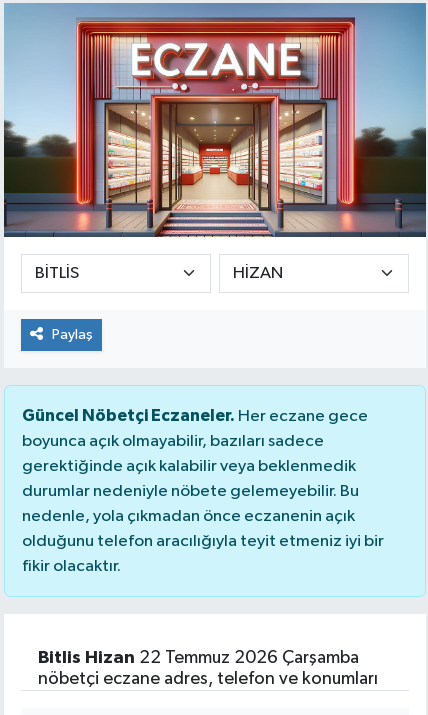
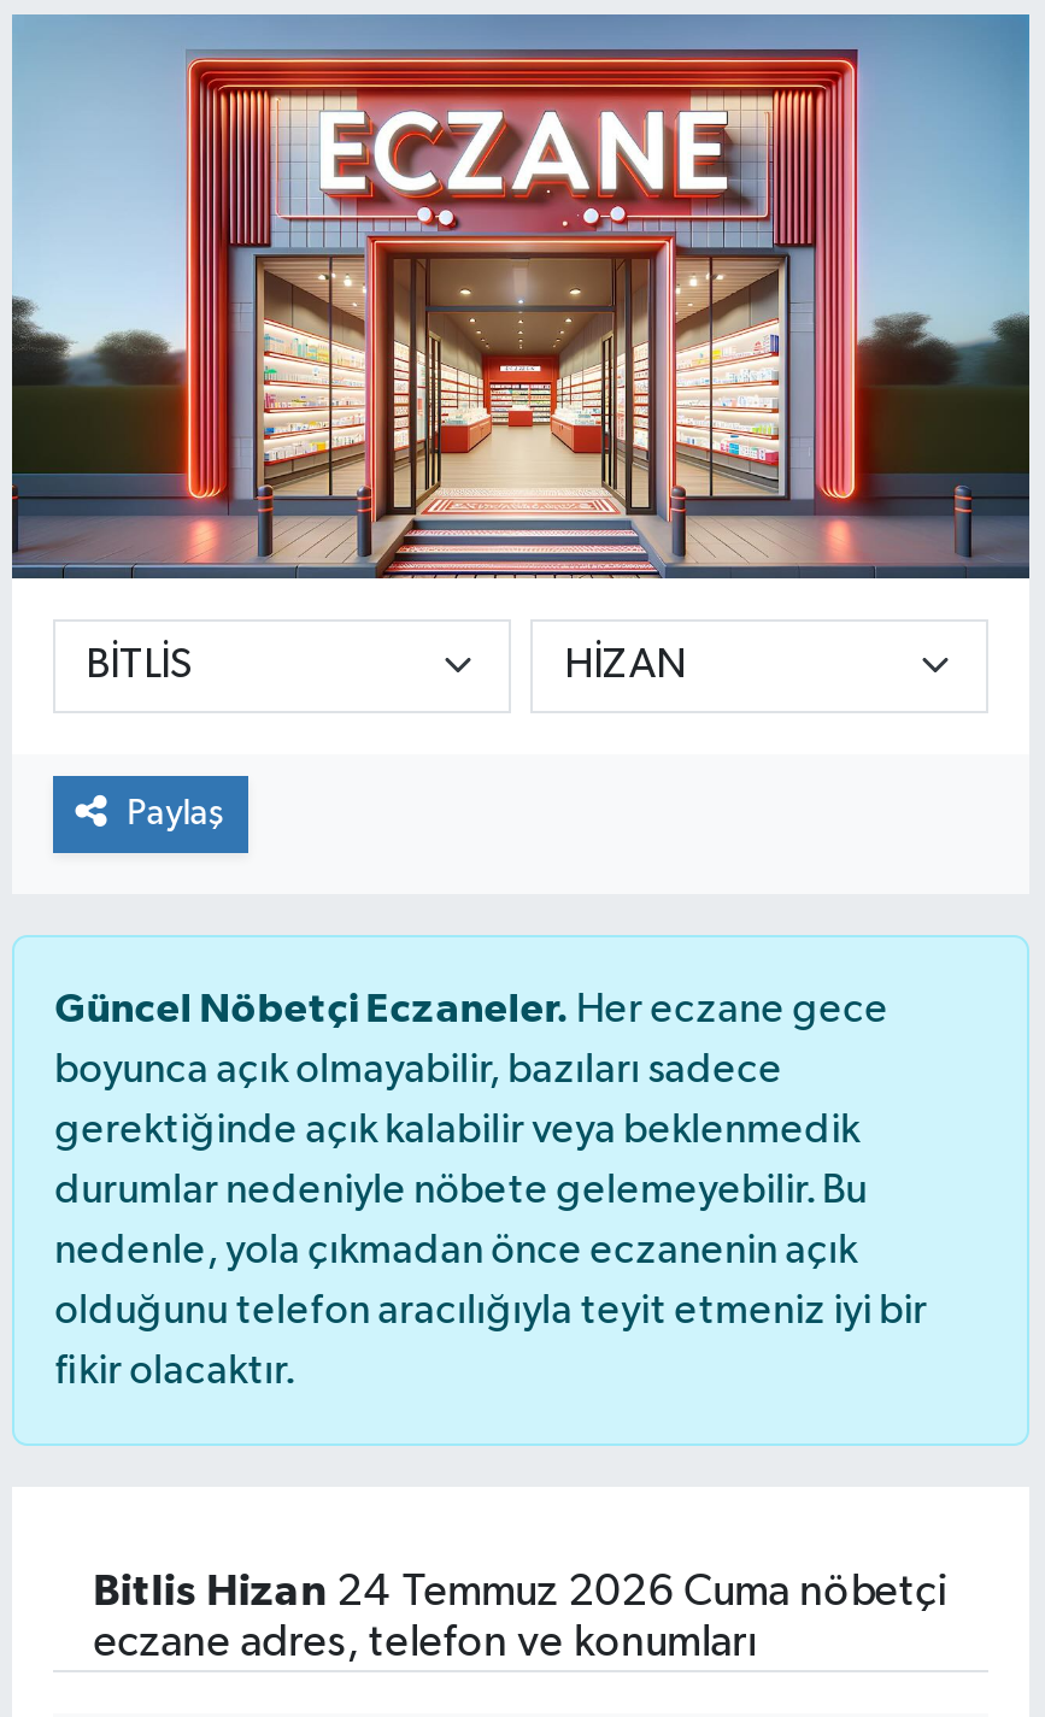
[38,649,378,688] Bitlis Hizan 22 Temmuz 2026 Çarşamba | nöbetçi eczane adres, telefon ve konumları -> [94,1572,947,1666] Bitlis Hizan 24 Temmuz 2026 Cuma nöbetçi | eczane adres, telefon ve konumları

